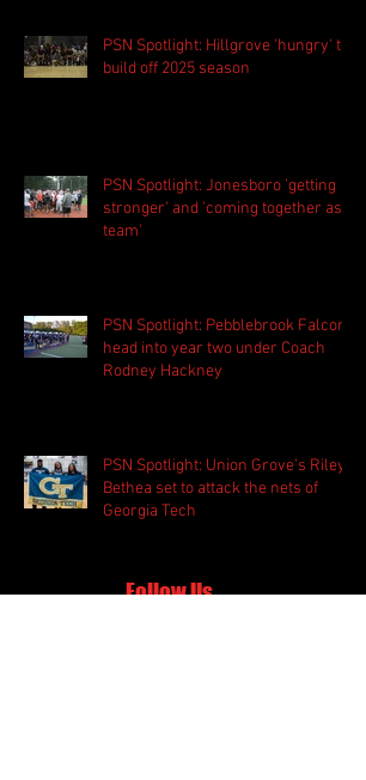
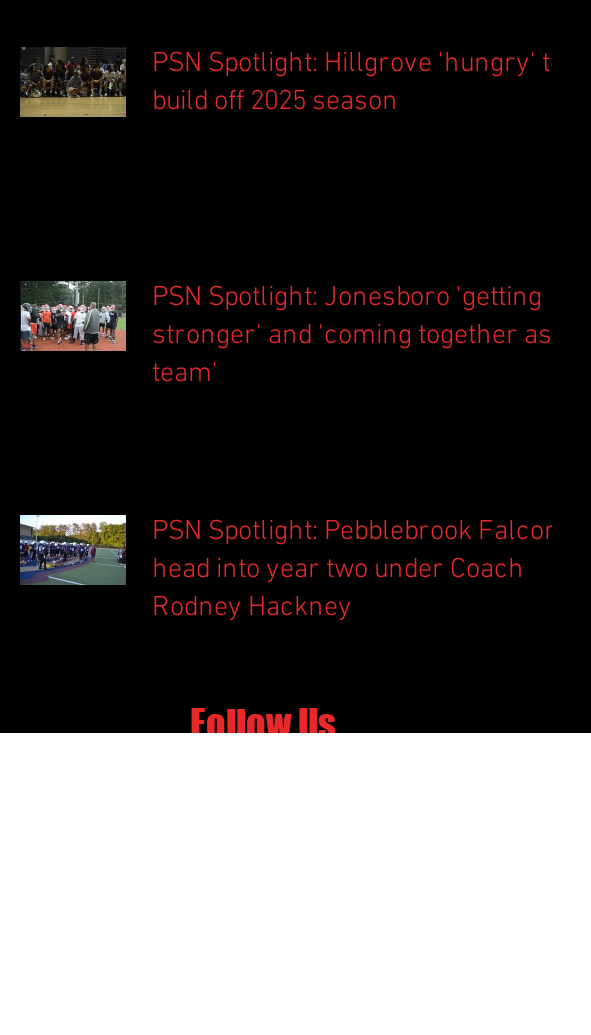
[23,455,346,522] [image] | PSN Spotlight: Union Grove's Riley | Bethea set to attack the nets of | Georgia Tech -> none

